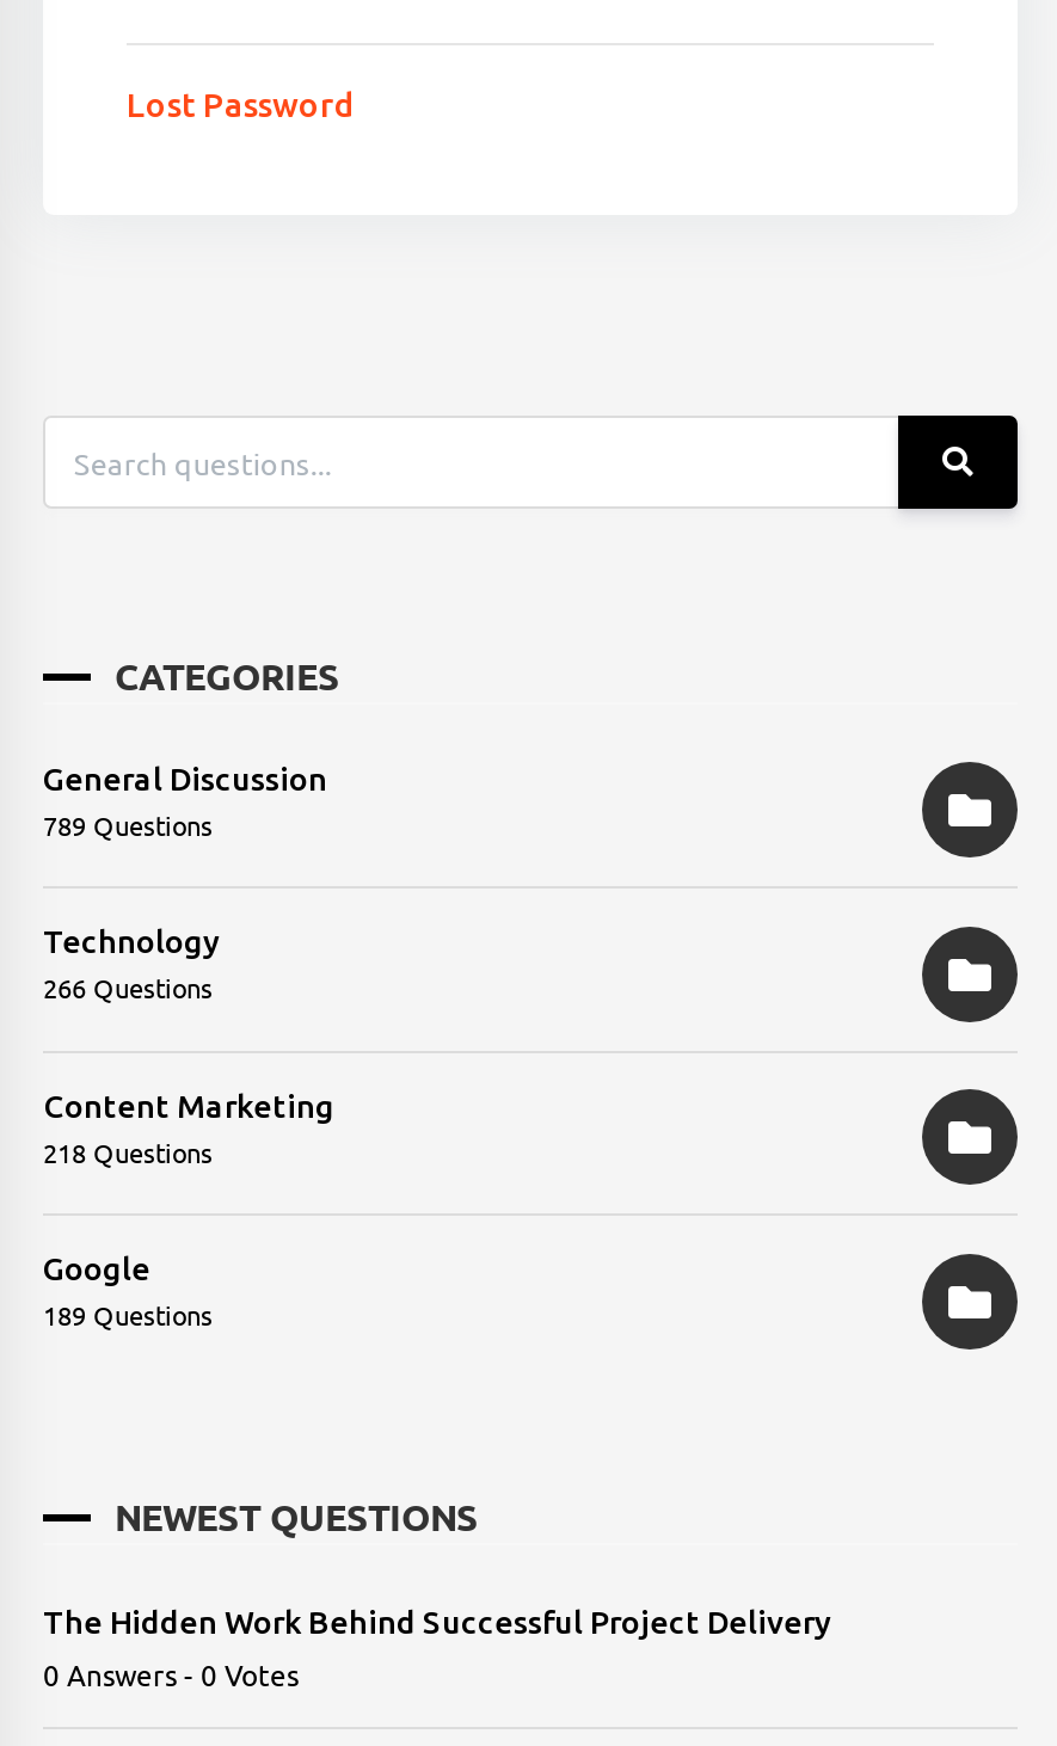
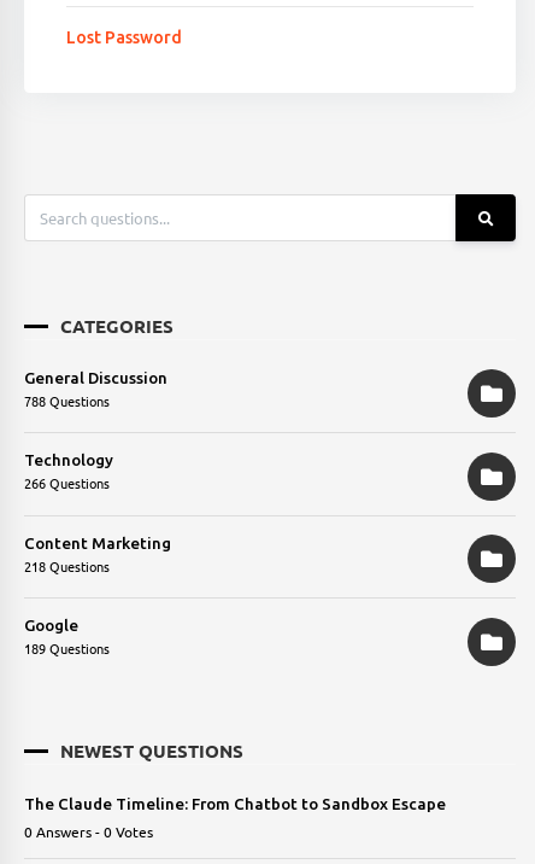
[43,804,213,842] 789 Questions -> [24,391,110,410] 788 Questions
[43,1604,831,1640] The Hidden Work Behind Successful Project Delivery -> [24,795,446,813] The Claude Timeline: From Chatbot to Sandbox Escape

